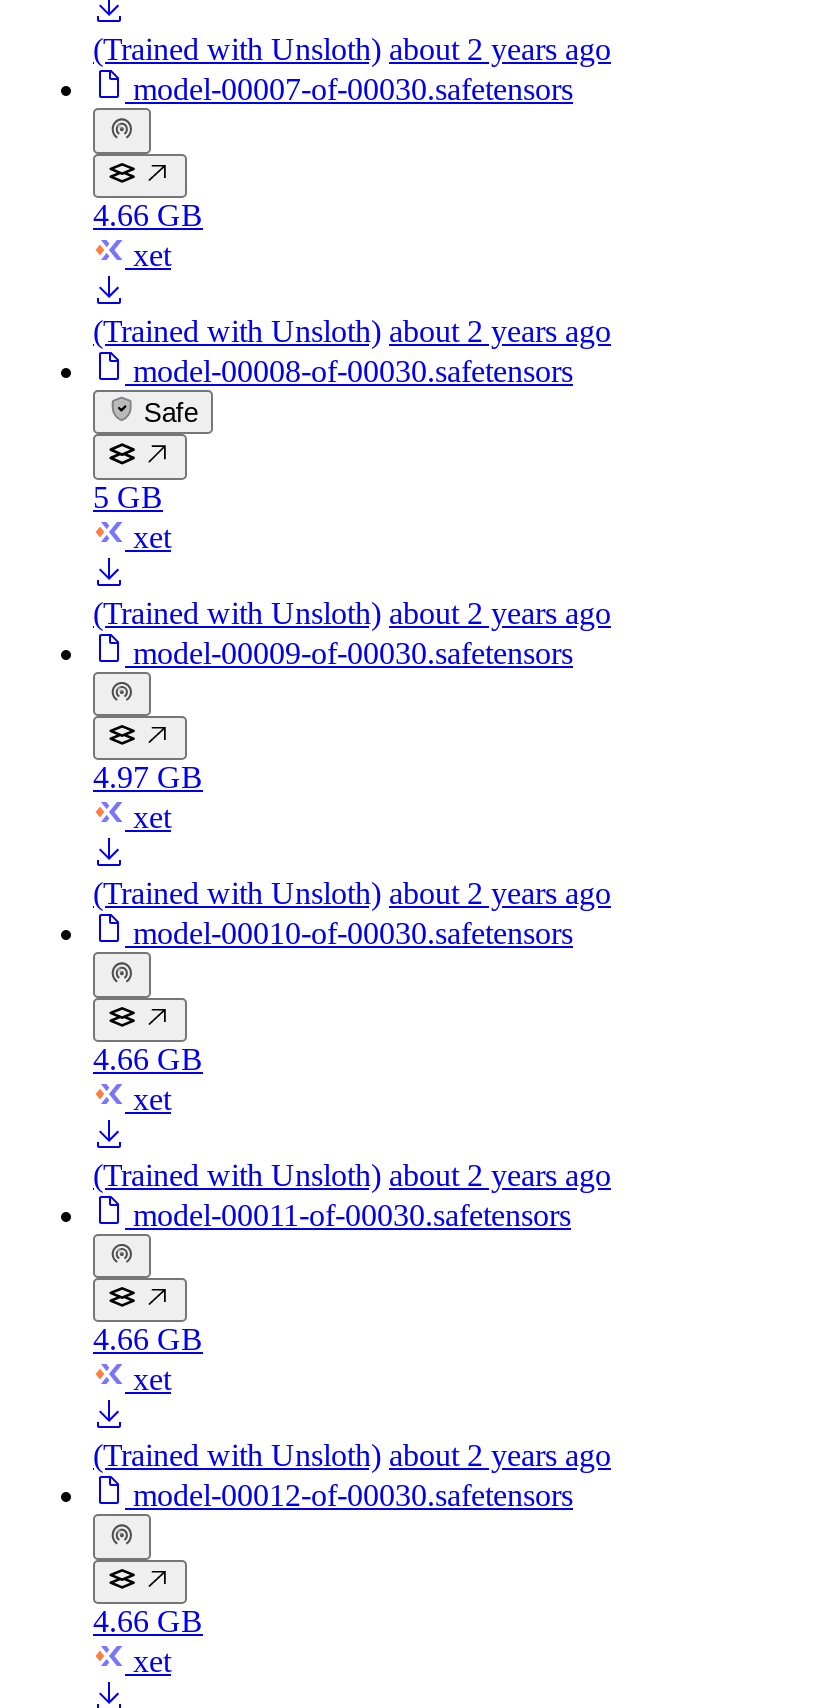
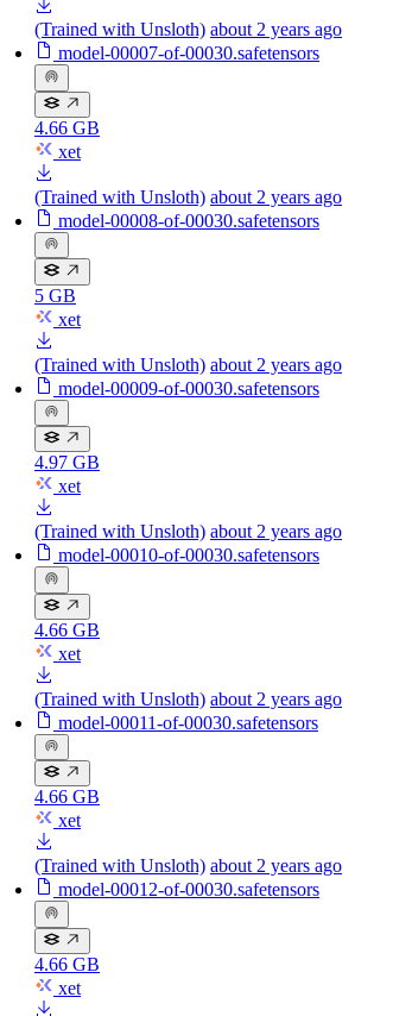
[144,398,198,428] Safe -> none

